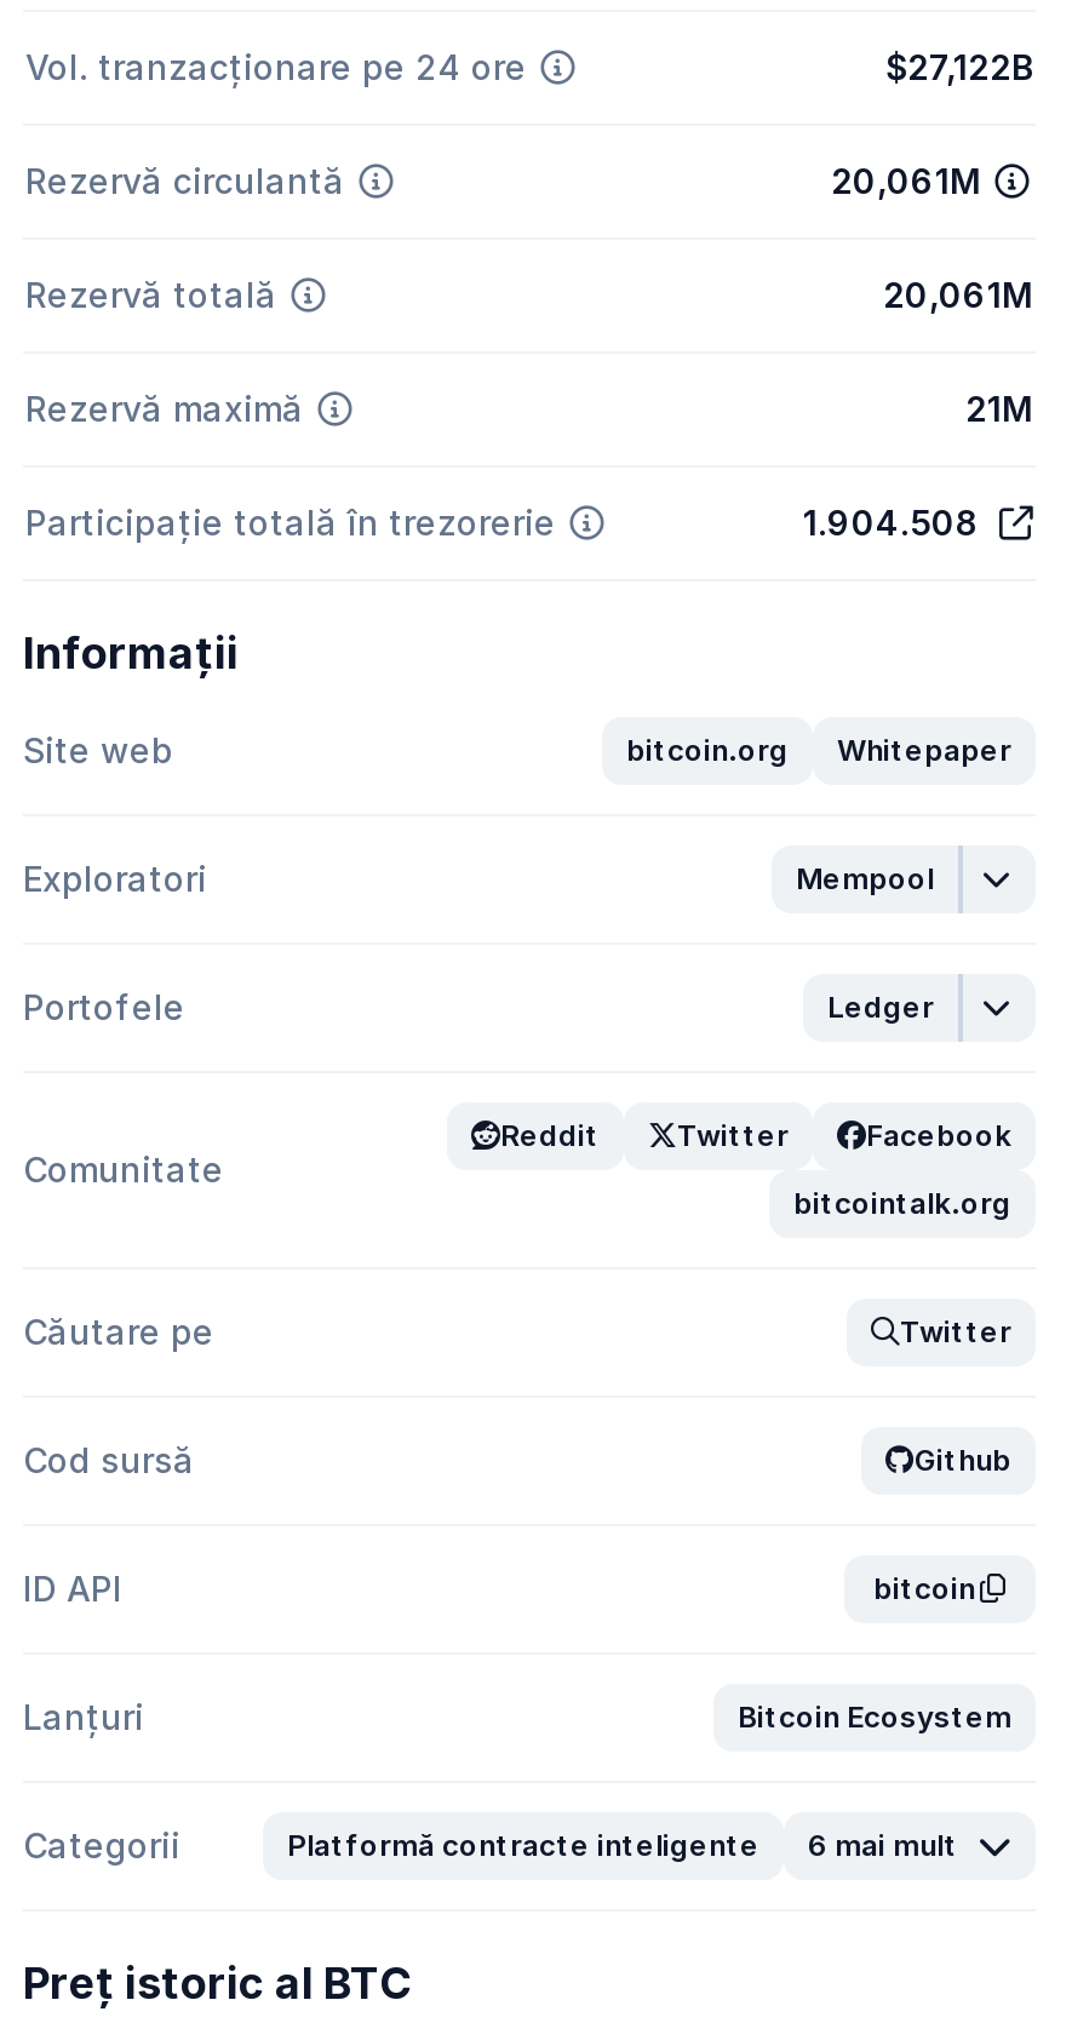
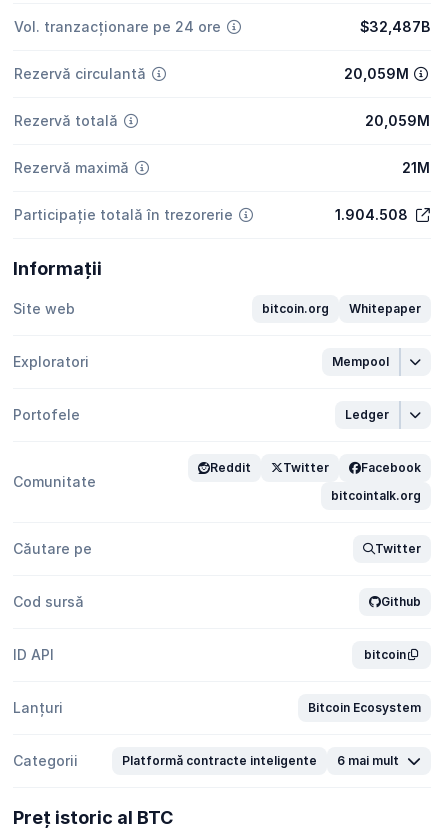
[885,46,1033,87] $27,122B -> [360,18,430,35] $32,487B
[831,160,981,201] 20,061M -> [343,65,408,82] 20,059M
[883,274,1033,315] 20,061M -> [365,112,430,129] 20,059M

